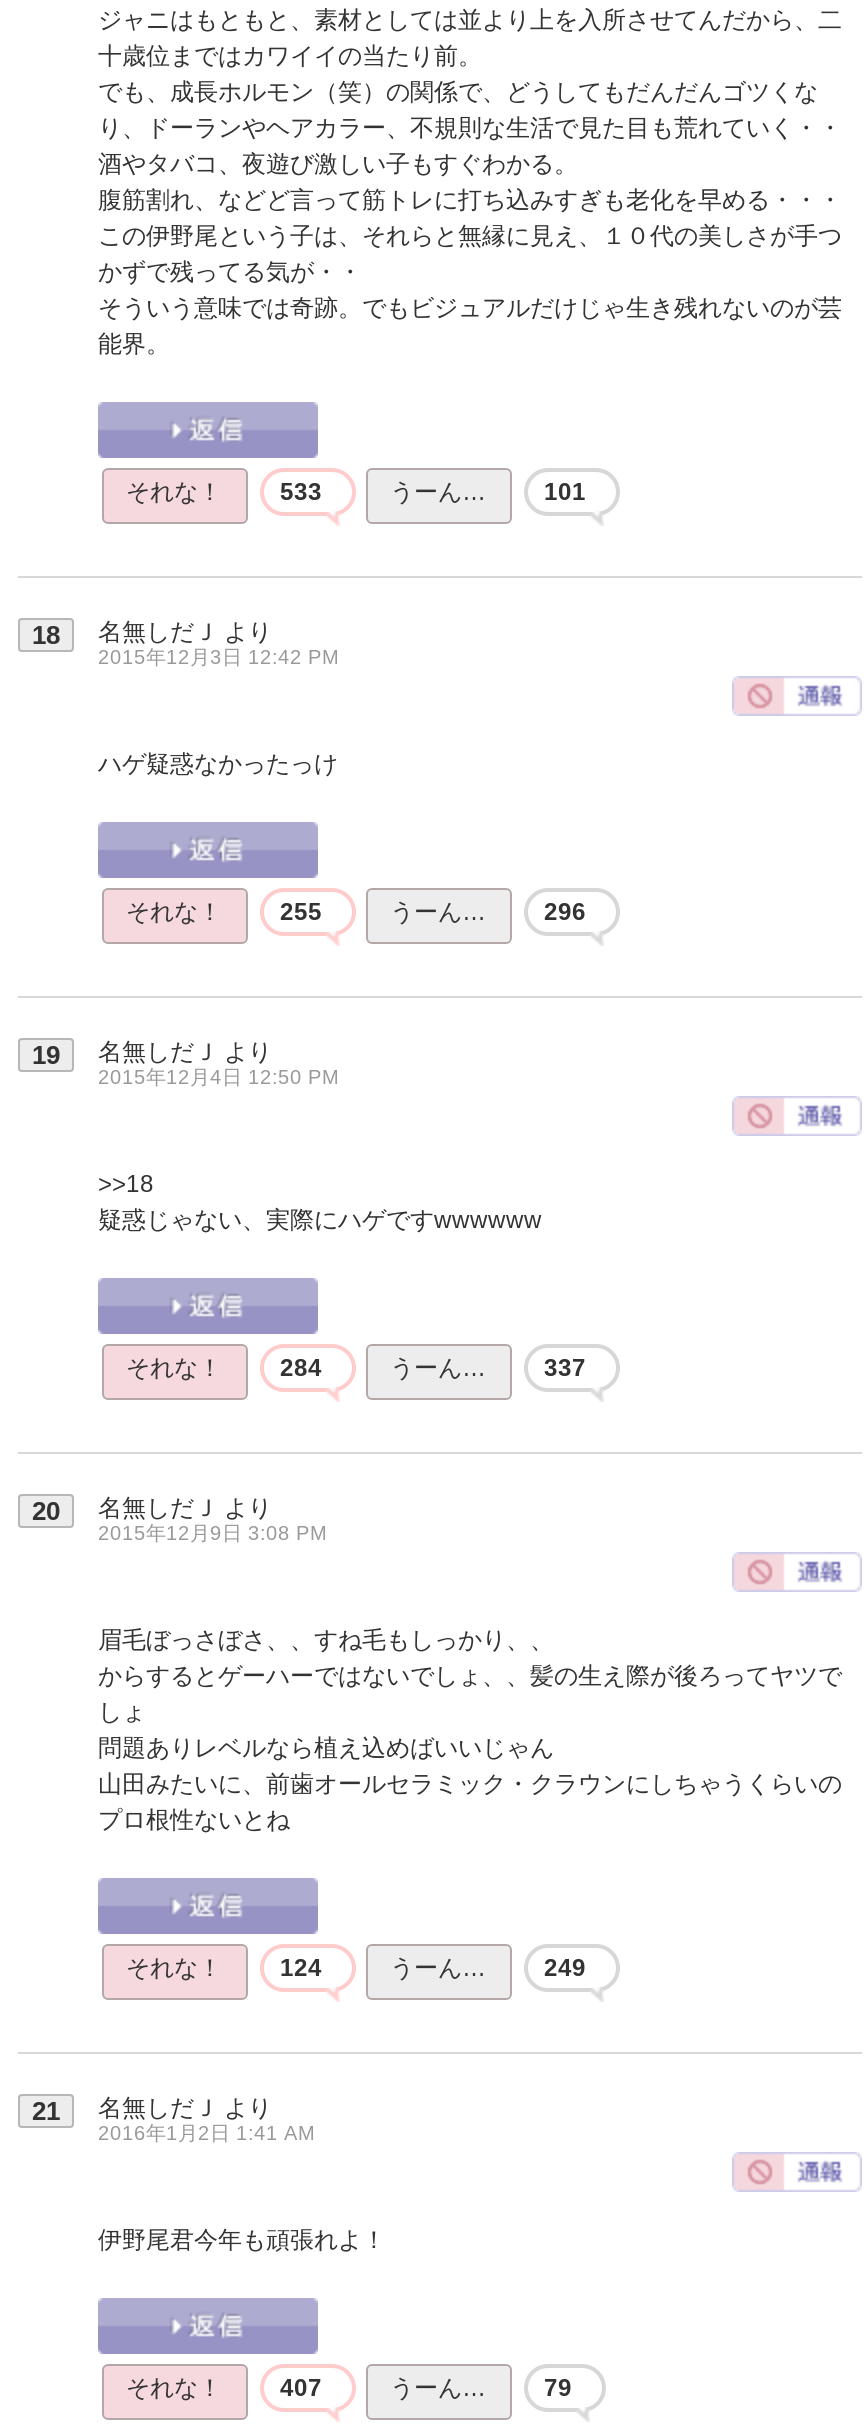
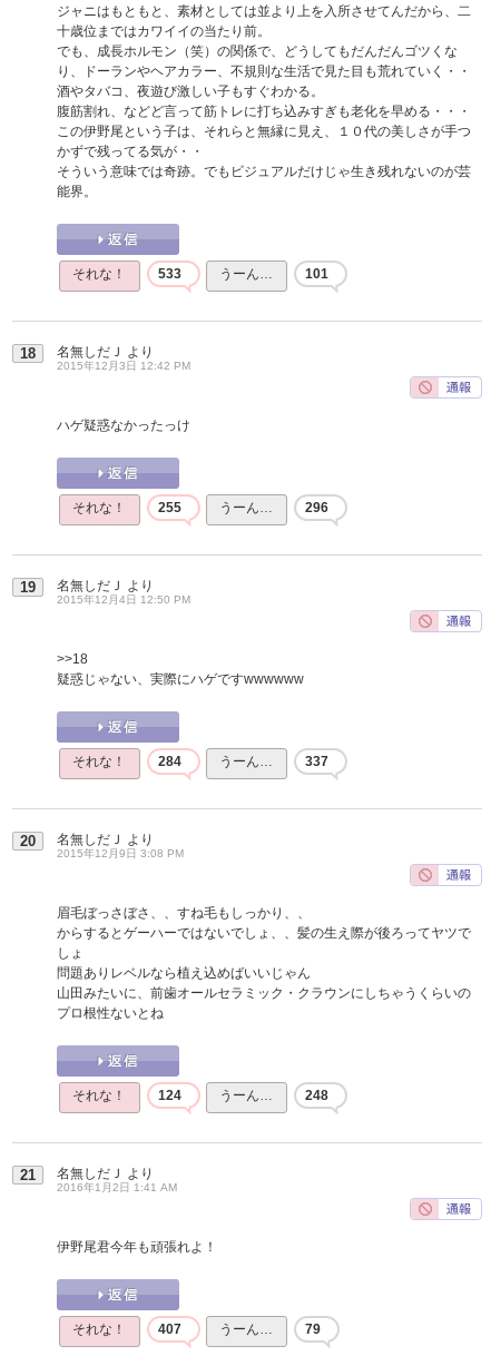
[544,1954,586,1982] 249 -> [305,1088,328,1103] 248

